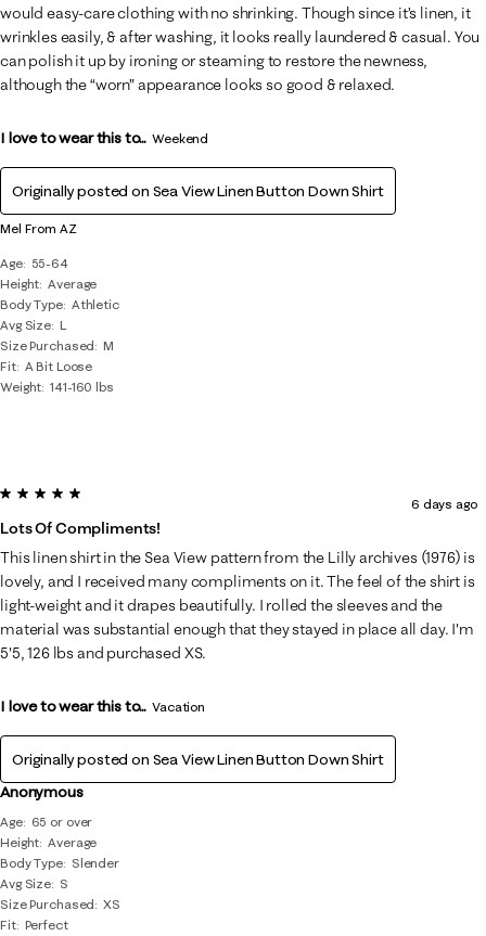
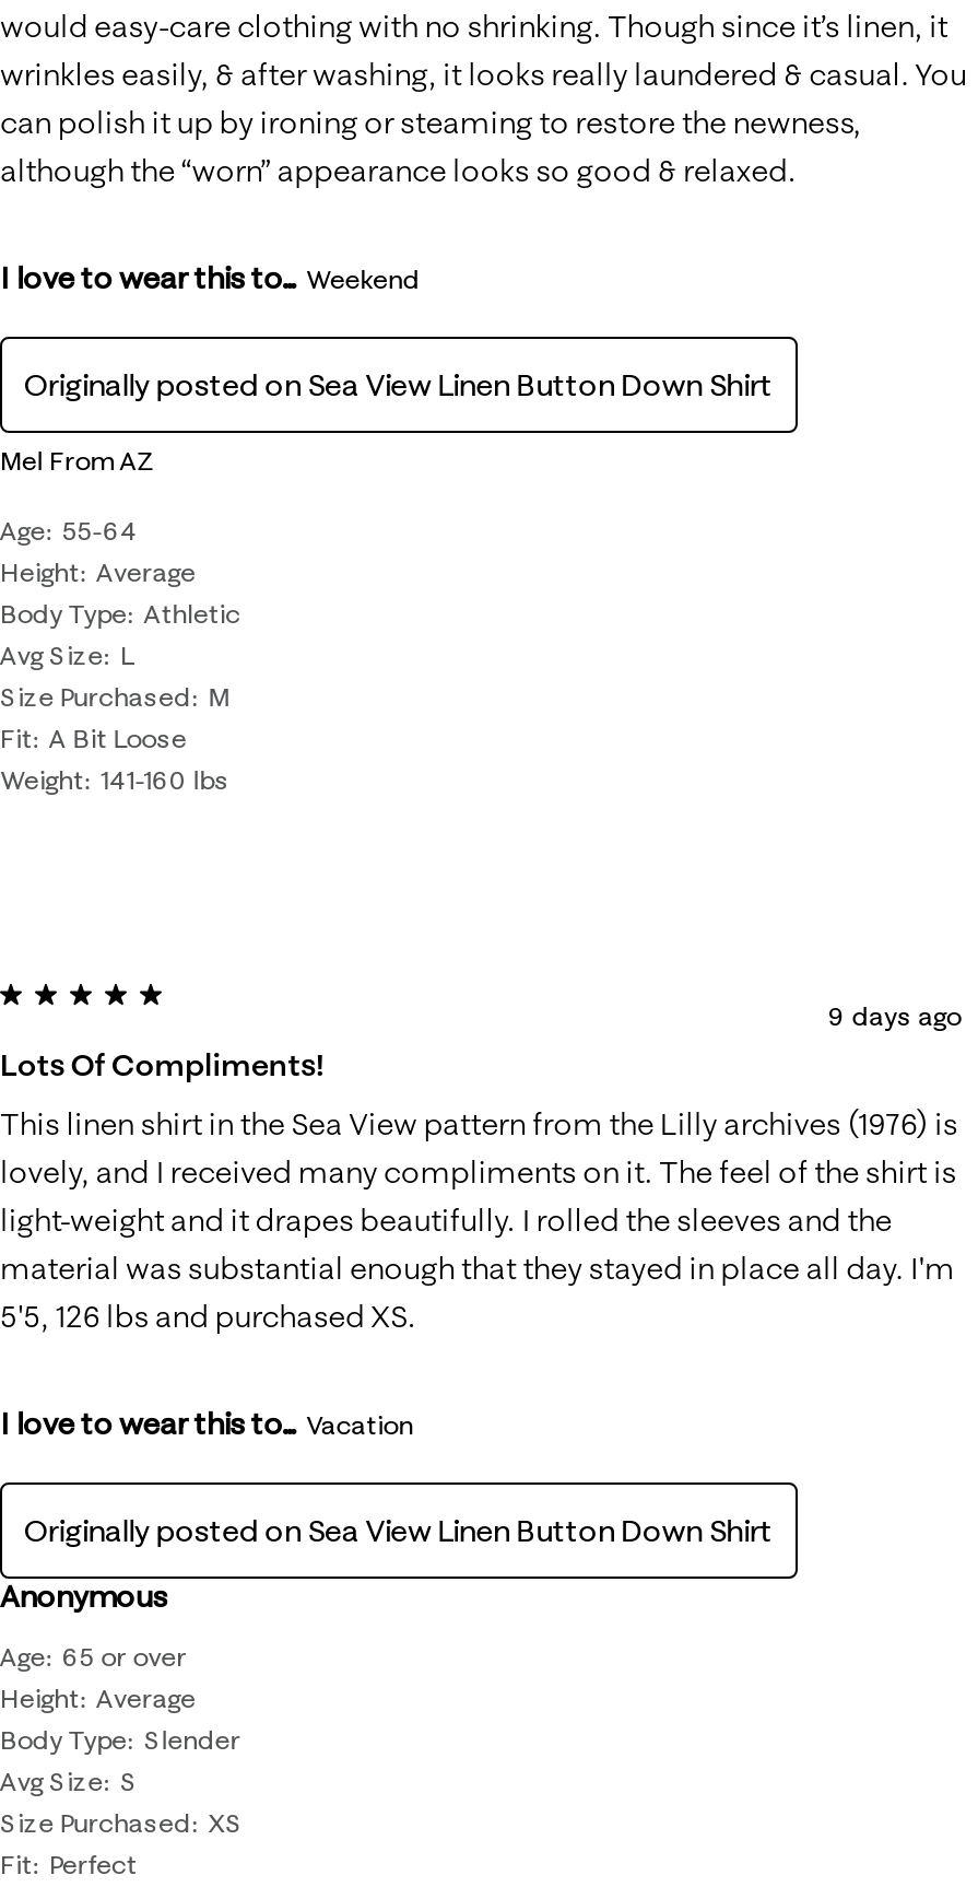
[411,496,477,512] 6 days ago -> [828,999,961,1032] 9 days ago

